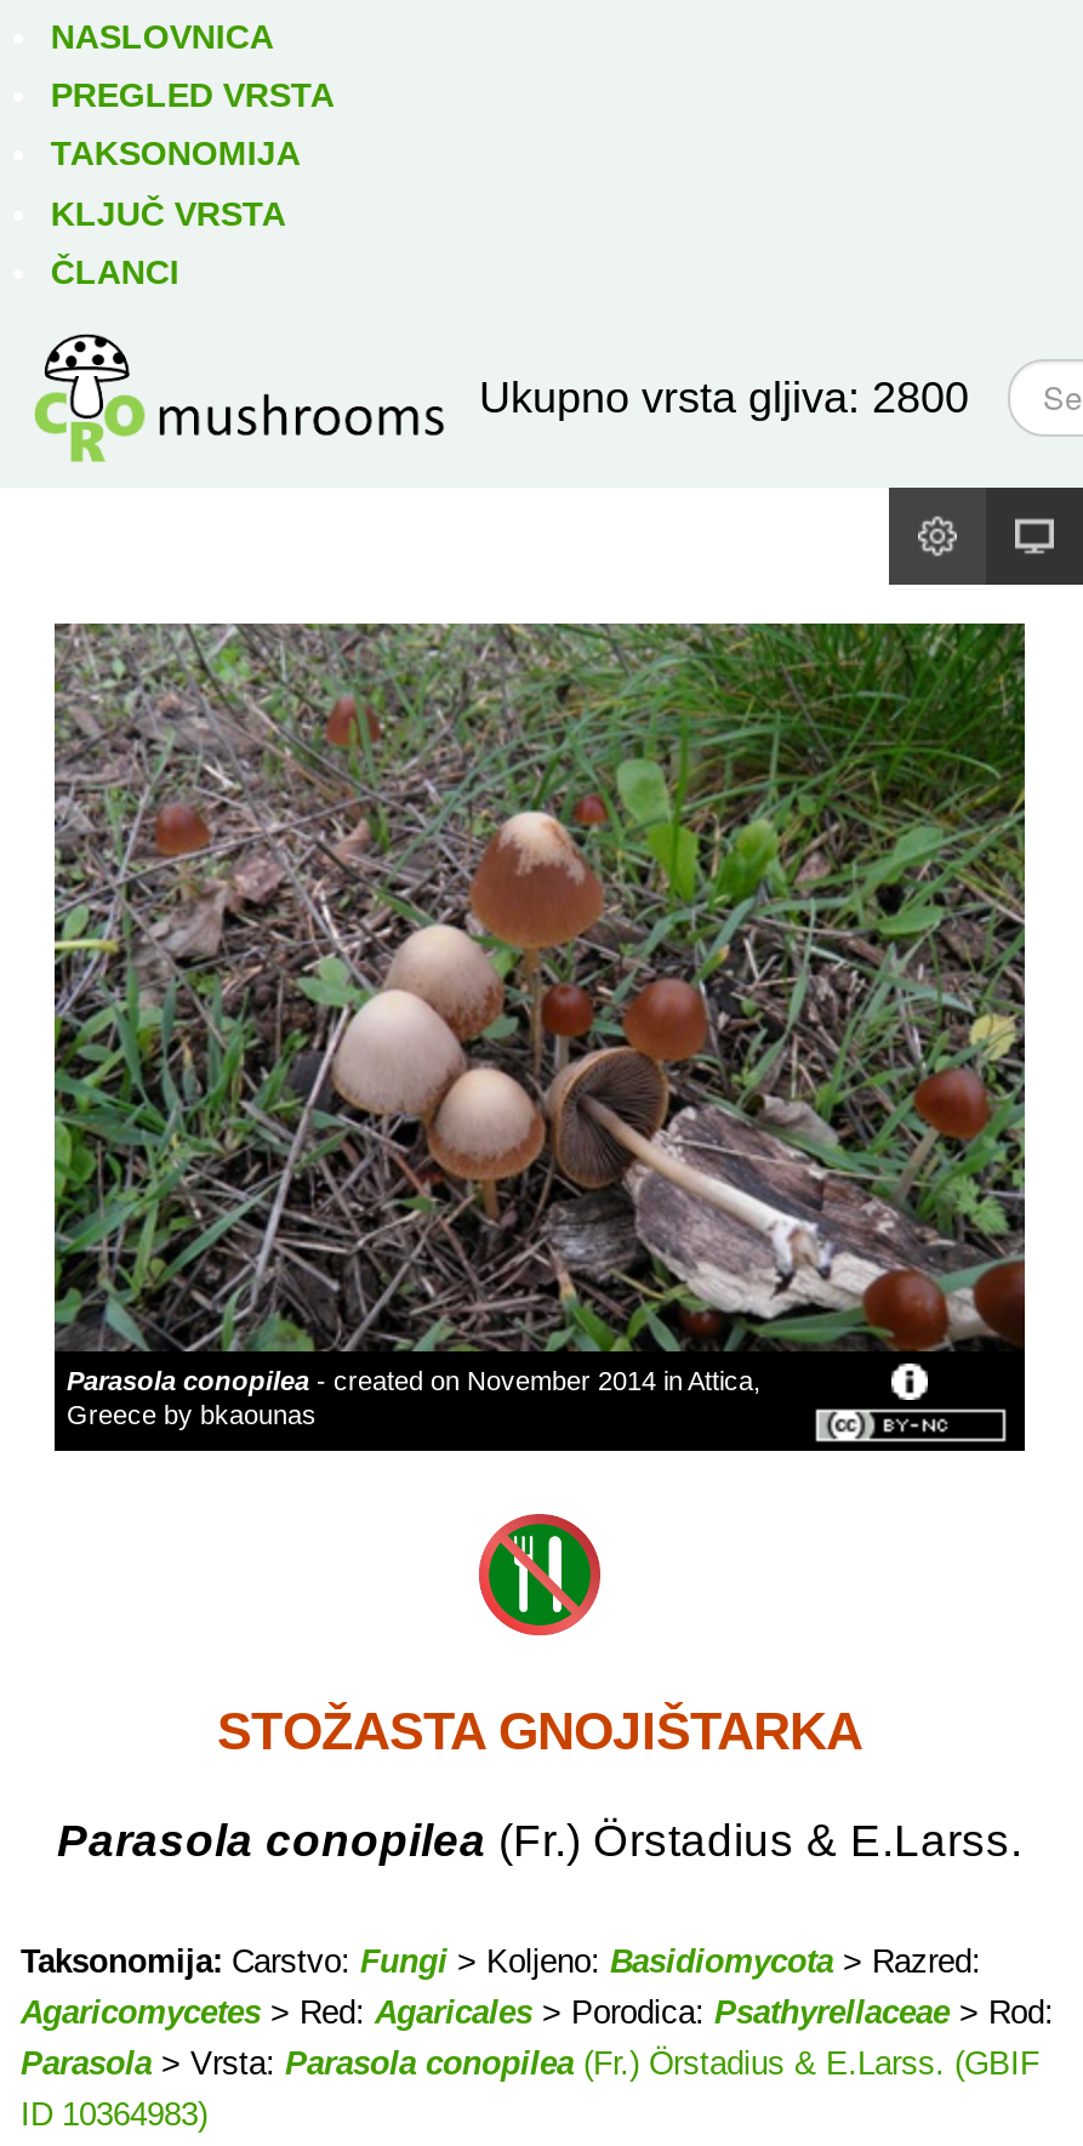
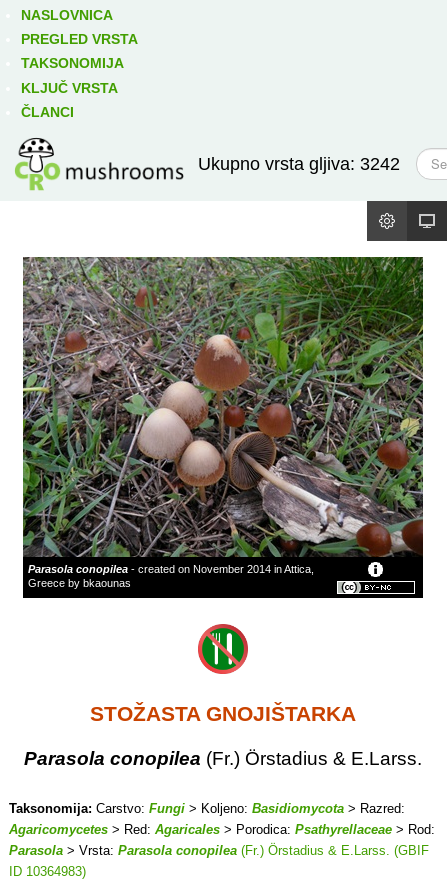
[479,373,969,422] Ukupno vrsta gljiva: 2800 -> [198,154,400,174] Ukupno vrsta gljiva: 3242

